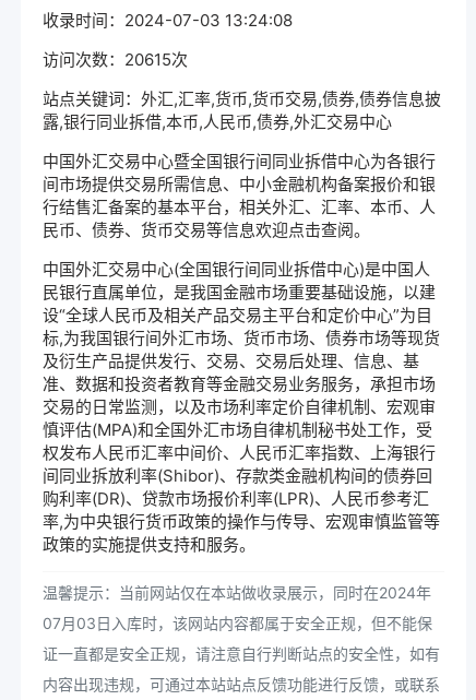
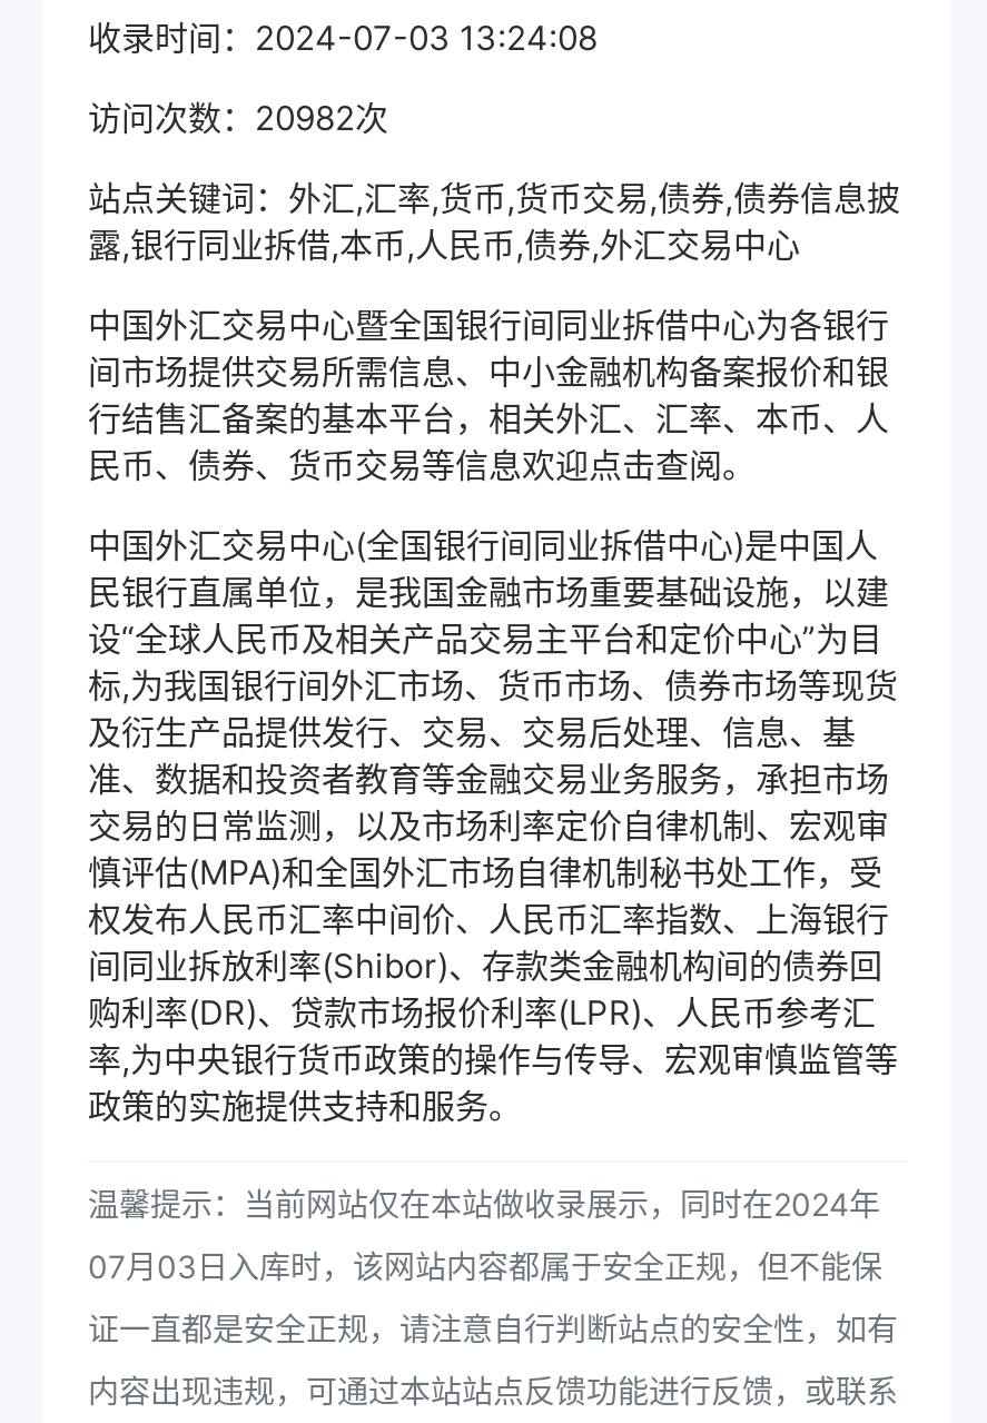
[43,49,188,70] 访问次数：20615次 -> [88,97,388,140] 访问次数：20982次

